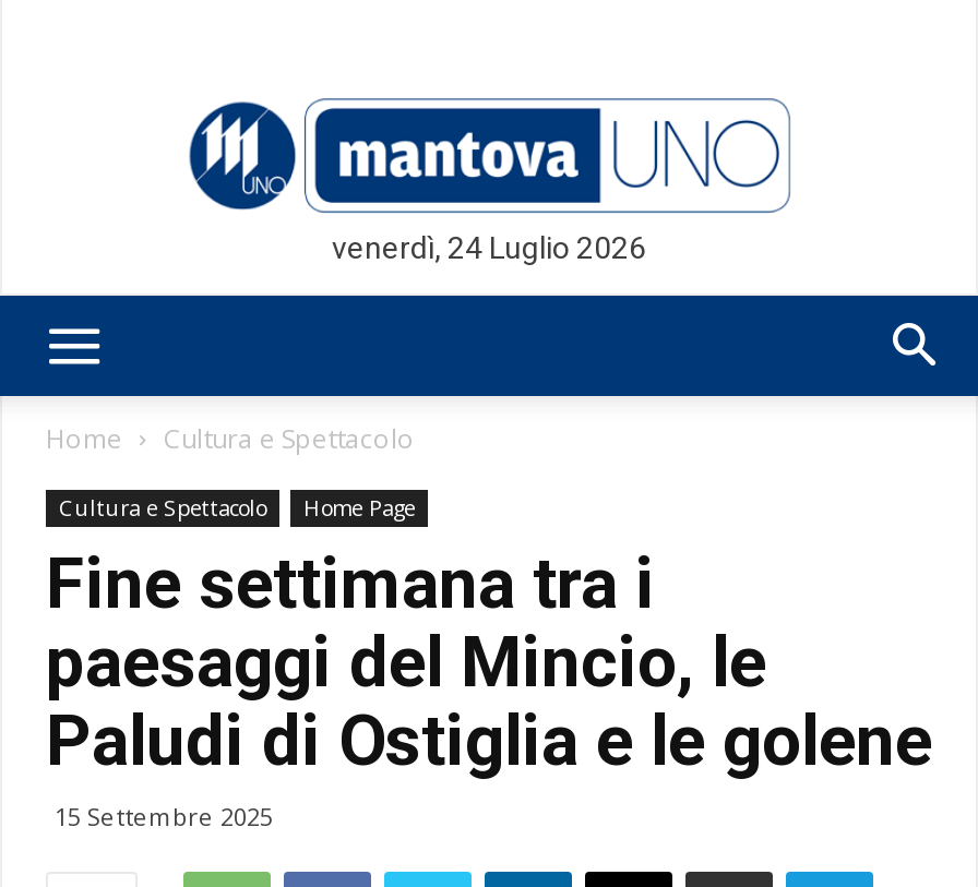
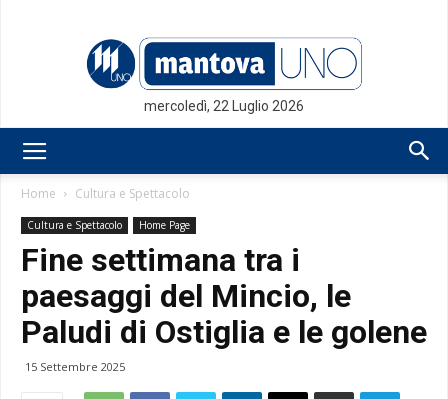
[332,230,646,265] venerdì, 24 Luglio 2026 -> [144,98,304,114] mercoledì, 22 Luglio 2026

